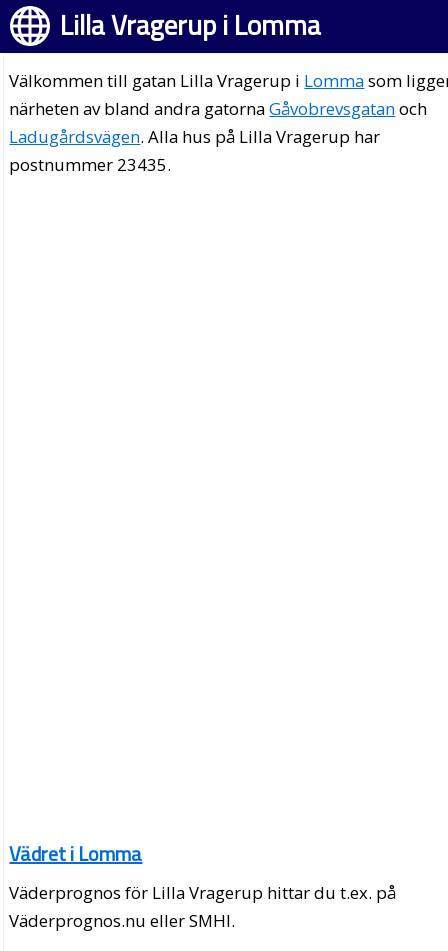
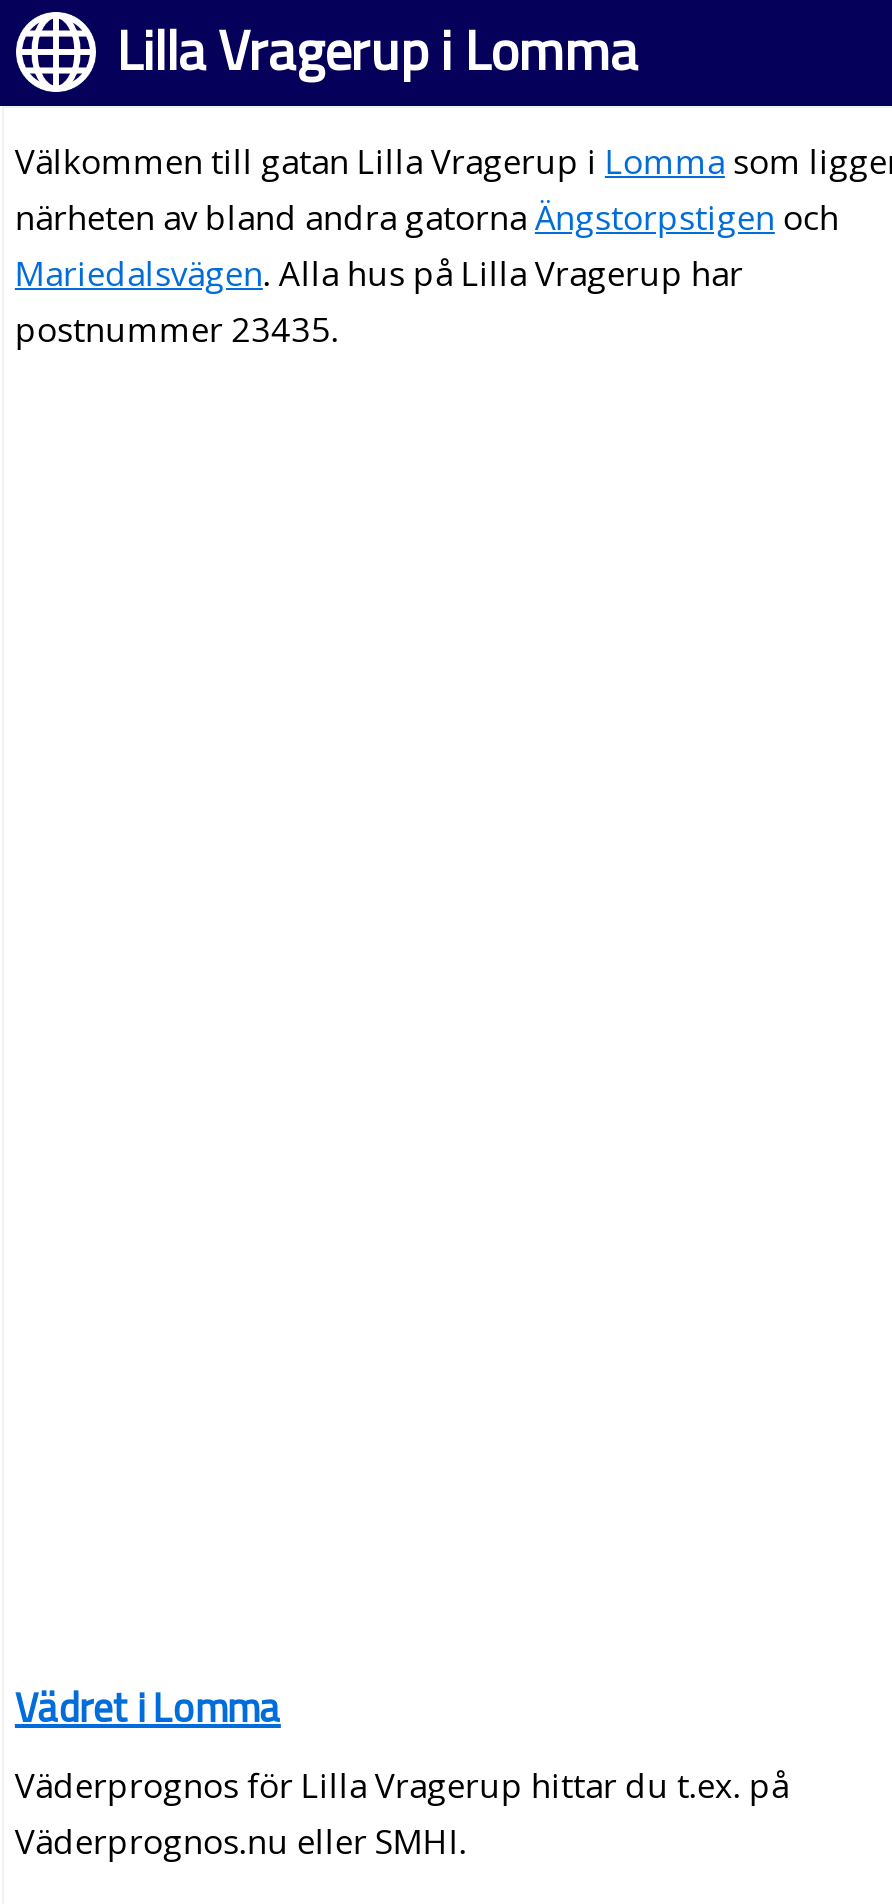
[9,97,427,120] närheten av bland andra gatorna Gåvobrevsgatan och -> [15,194,839,240] närheten av bland andra gatorna Ängstorpstigen och
[9,125,380,148] Ladugårdsvägen. Alla hus på Lilla Vragerup har -> [15,250,743,296] Mariedalsvägen. Alla hus på Lilla Vragerup har

